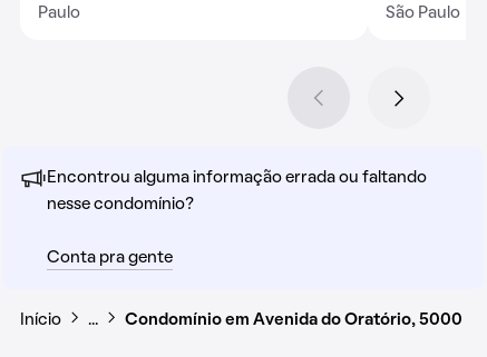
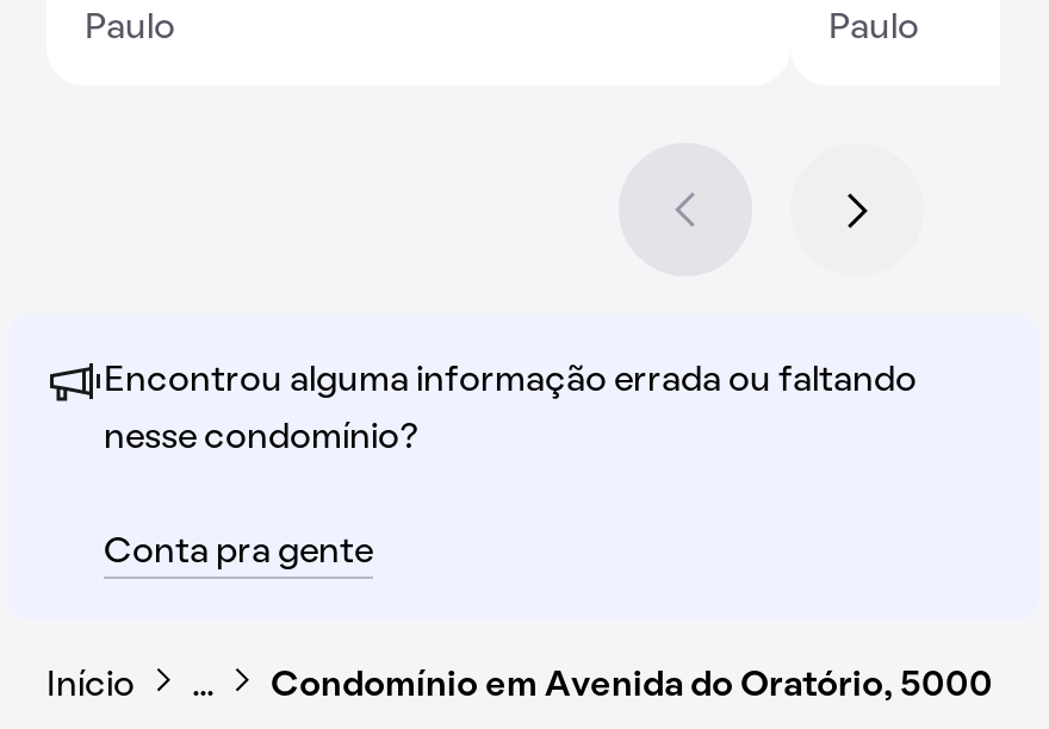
[386,6,460,21] São Paulo -> [828,12,919,45] Paulo

